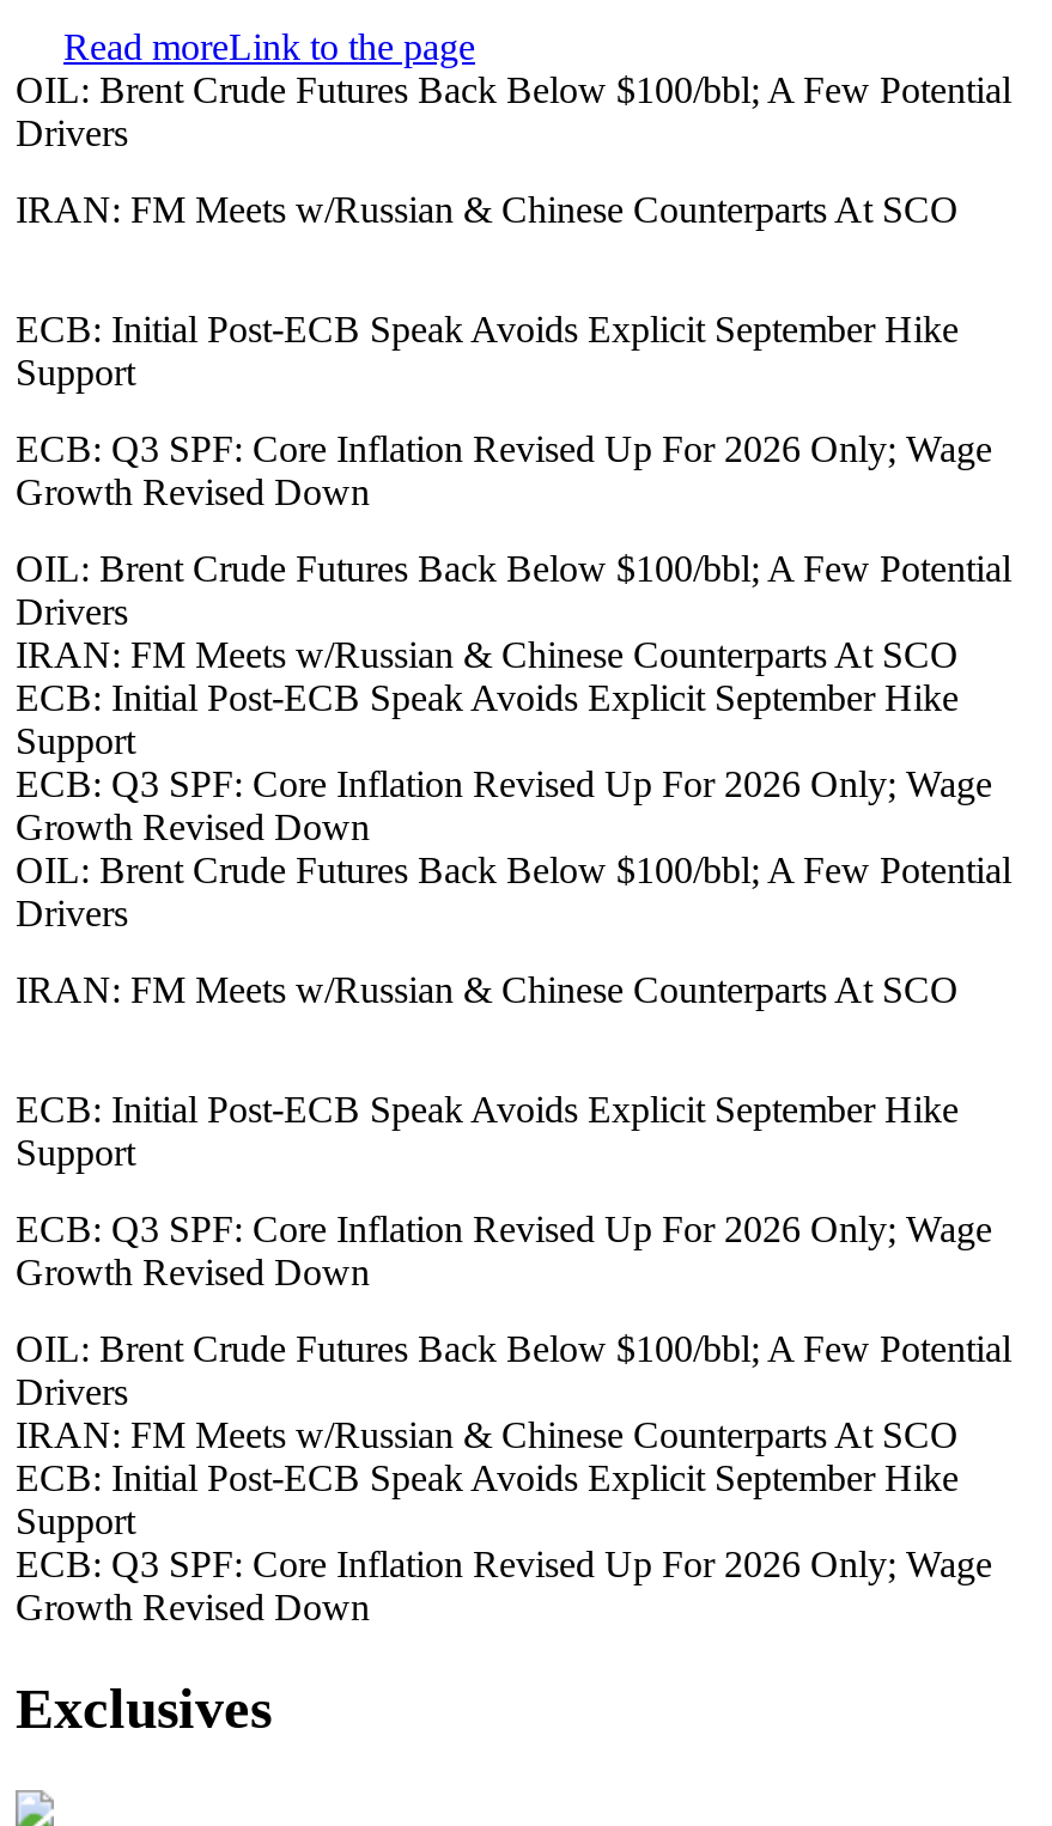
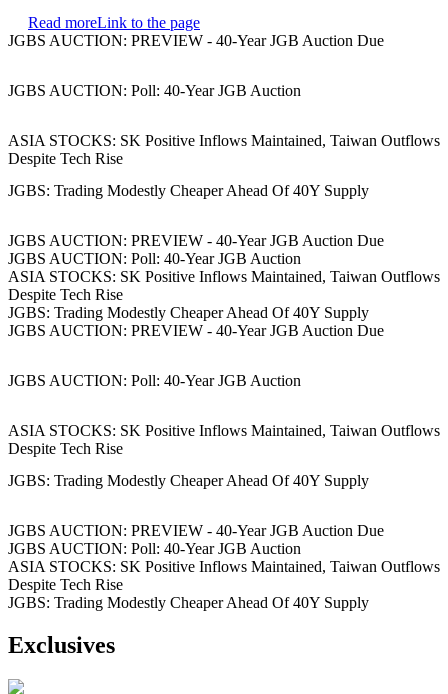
[16,70,1011,154] OIL: Brent Crude Futures Back Below $100/bbl; A Few Potential | Drivers -> [8,32,384,49] JGBS AUCTION: PREVIEW - 40-Year JGB Auction Due
[16,190,959,230] IRAN: FM Meets w/Russian & Chinese Counterparts At SCO -> [8,82,301,99] JGBS AUCTION: Poll: 40-Year JGB Auction
[16,309,959,393] ECB: Initial Post-ECB Speak Avoids Explicit September Hike | Support -> [8,132,440,167] ASIA STOCKS: SK Positive Inflows Maintained, Taiwan Outflows | Despite Tech Rise
[16,429,992,513] ECB: Q3 SPF: Core Inflation Revised Up For 2026 Only; Wage | Growth Revised Down -> [8,182,369,199] JGBS: Trading Modestly Cheaper Ahead Of 40Y Supply
[16,549,1011,934] OIL: Brent Crude Futures Back Below $100/bbl; A Few Potential | Drivers | IRAN: FM Meets w/Russian & Chinese Counterparts At SCO | ECB: Initial Post-ECB Speak Avoids Explicit September Hike | Support | ECB: Q3 SPF: Core Inflation Revised Up For 2026 Only; Wage | Growth Revised Down | OIL: Brent Crude Futures Back Below $100/bbl; A Few Potential | Drivers -> [8,232,440,339] JGBS AUCTION: PREVIEW - 40-Year JGB Auction Due | JGBS AUCTION: Poll: 40-Year JGB Auction | ASIA STOCKS: SK Positive Inflows Maintained, Taiwan Outflows | Despite Tech Rise | JGBS: Trading Modestly Cheaper Ahead Of 40Y Supply | JGBS AUCTION: PREVIEW - 40-Year JGB Auction Due
[16,970,959,1010] IRAN: FM Meets w/Russian & Chinese Counterparts At SCO -> [8,372,301,389] JGBS AUCTION: Poll: 40-Year JGB Auction
[16,1089,959,1173] ECB: Initial Post-ECB Speak Avoids Explicit September Hike | Support -> [8,422,440,457] ASIA STOCKS: SK Positive Inflows Maintained, Taiwan Outflows | Despite Tech Rise
[16,1209,992,1293] ECB: Q3 SPF: Core Inflation Revised Up For 2026 Only; Wage | Growth Revised Down -> [8,472,369,489] JGBS: Trading Modestly Cheaper Ahead Of 40Y Supply
[16,1329,1011,1628] OIL: Brent Crude Futures Back Below $100/bbl; A Few Potential | Drivers | IRAN: FM Meets w/Russian & Chinese Counterparts At SCO | ECB: Initial Post-ECB Speak Avoids Explicit September Hike | Support | ECB: Q3 SPF: Core Inflation Revised Up For 2026 Only; Wage | Growth Revised Down -> [8,522,440,611] JGBS AUCTION: PREVIEW - 40-Year JGB Auction Due | JGBS AUCTION: Poll: 40-Year JGB Auction | ASIA STOCKS: SK Positive Inflows Maintained, Taiwan Outflows | Despite Tech Rise | JGBS: Trading Modestly Cheaper Ahead Of 40Y Supply

